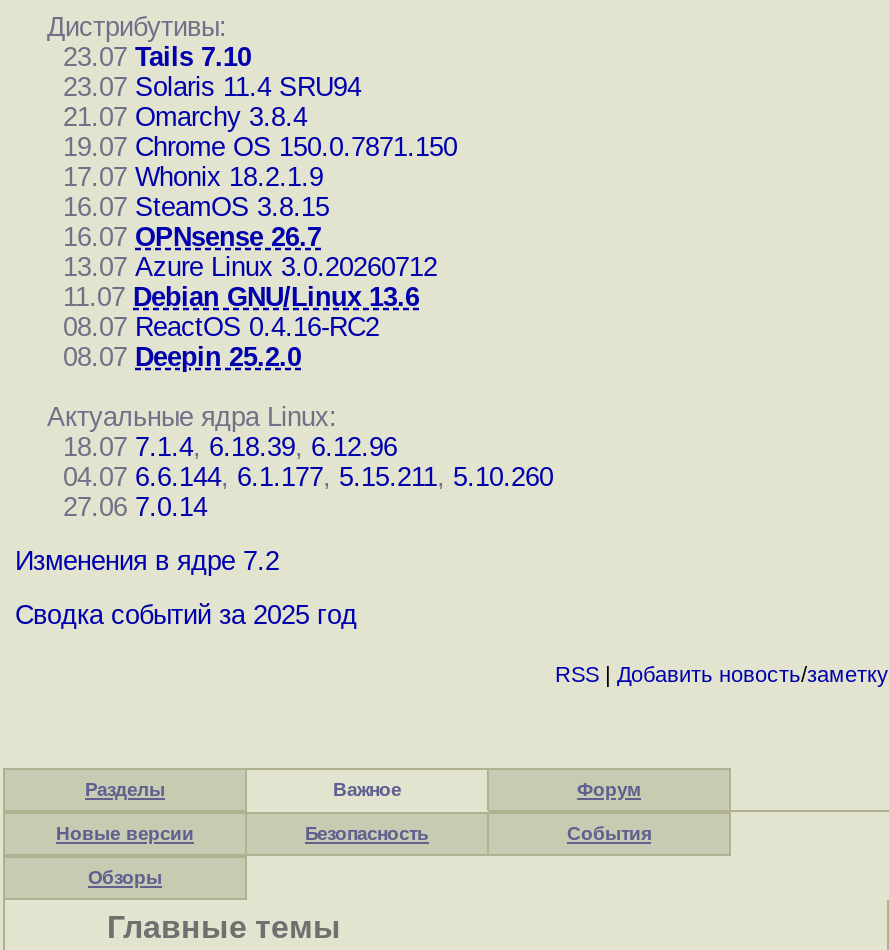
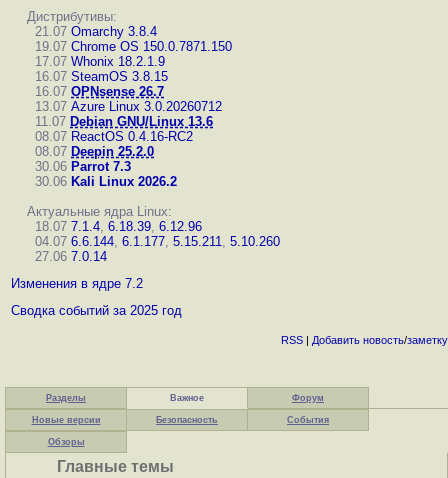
[47,42,361,102] 23.07 Tails 7.10 | 23.07 Solaris 11.4 SRU94 -> none
moved [47,102,457,372] -> [27,24,232,159]: 21.07 Omarchy 3.8.4 | 19.07 Chrome OS 150.0.7871.150 | 17.07 Whonix 18.2.1.9 | ... | 08.07 ReactOS 0.4.16-RC2 | 08.07 Deepin 25.2.0
none -> [27,159,177,189] 30.06 Parrot 7.3 | 30.06 Kali Linux 2026.2

